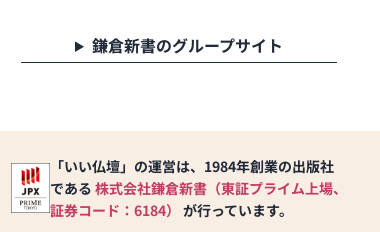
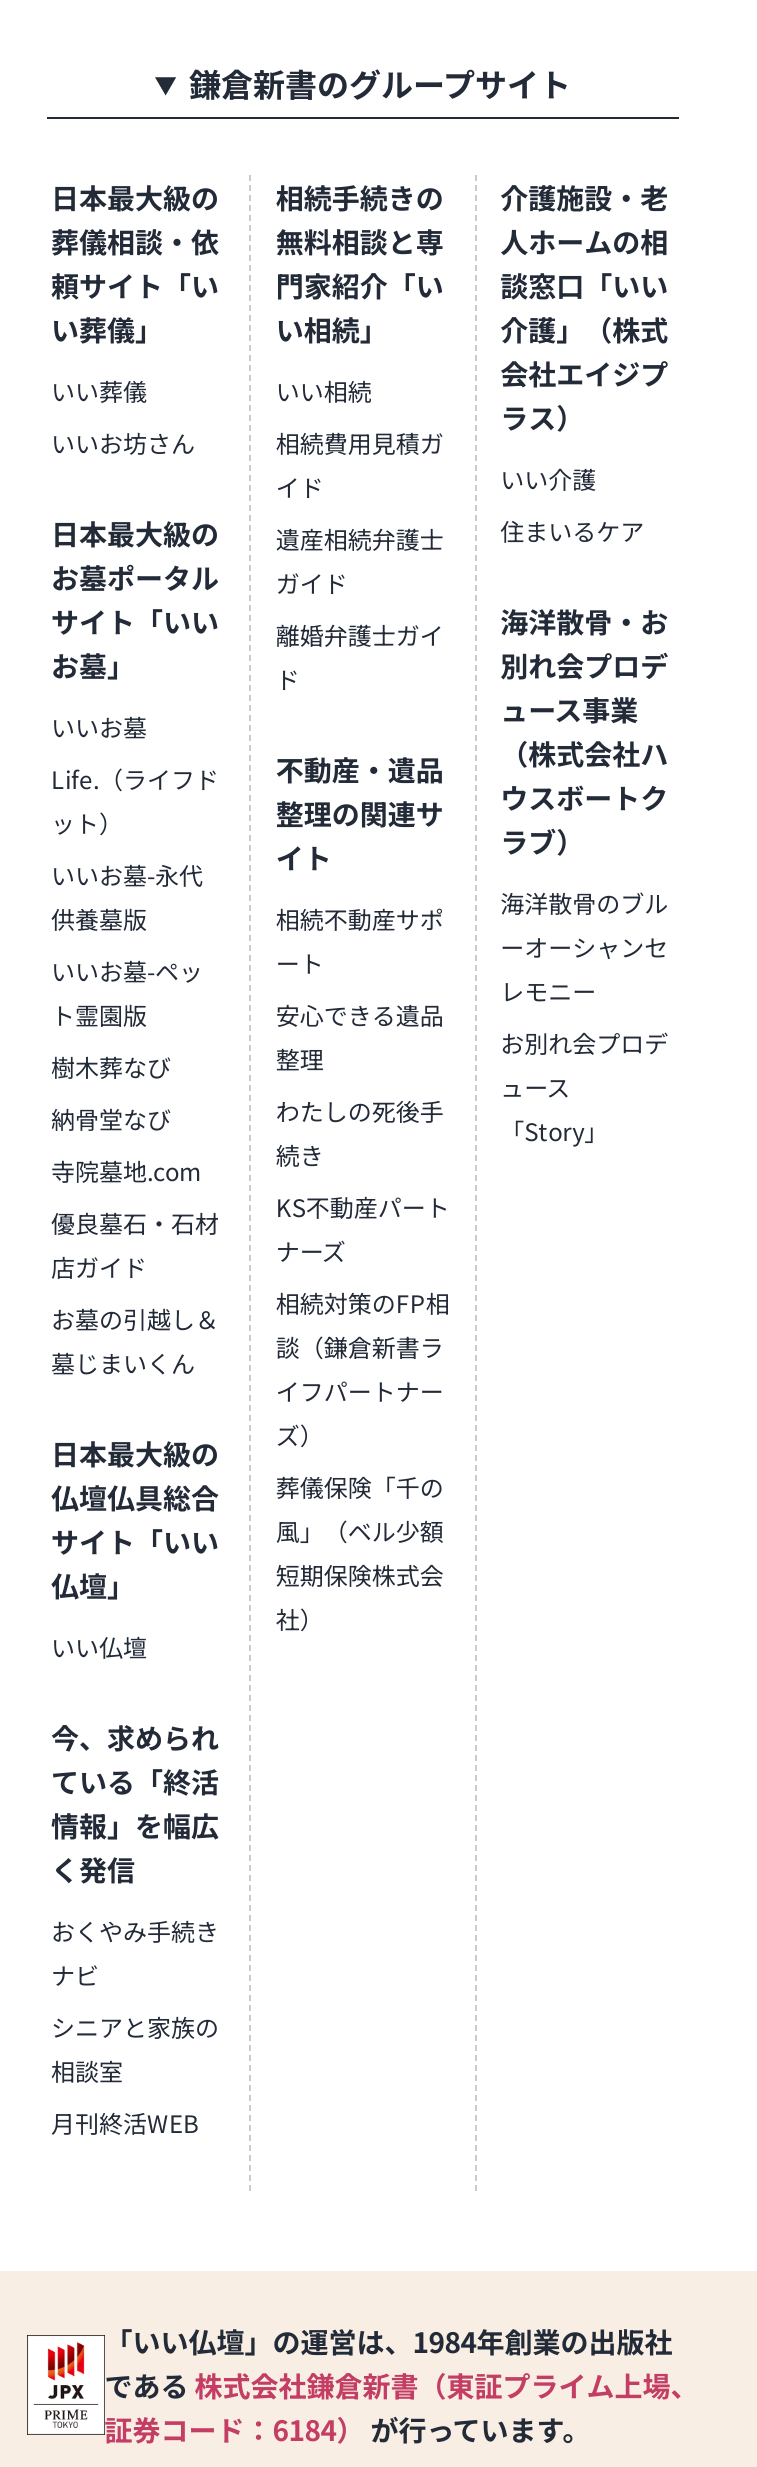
none -> [51,177,219,2139] 日本最大級の | 葬儀相談・依 | 頼サイト「い | い葬儀」 | いい葬儀 | いいお坊さん | 日本最大級の | お墓ポータル | サイト「いい | お墓」 | いいお墓 | Life.（ライフド | ット） | いいお墓-永代 | 供養墓版 | いいお墓-ペッ | ト霊園版 | 樹木葬なび | 納骨堂なび | 寺院墓地.com | 優良墓石・石材 | 店ガイド | お墓の引越し＆ | 墓じまいくん | 日本最大級の | 仏壇仏具総合 | サイト「いい | 仏壇」 | いい仏壇 | 今、求められ | ている「終活 | 情報」を幅広 | く発信 | おくやみ手続き | ナビ | シニアと家族の | 相談室 | 月刊終活WEB
none -> [276,177,450,1635] 相続手続きの | 無料相談と専 | 門家紹介「い | い相続」 | いい相続 | 相続費用見積ガ | イド | 遺産相続弁護士 | ガイド | 離婚弁護士ガイ | ド | 不動産・遺品 | 整理の関連サ | イト | 相続不動産サポ | ート | 安心できる遺品 | 整理 | わたしの死後手 | 続き | KS不動産パート | ナーズ | 相続対策のFP相 | 談（鎌倉新書ラ | イフパートナー | ズ） | 葬儀保険「千の | 風」（ベル少額 | 短期保険株式会 | 社）
none -> [500,177,668,1147] 介護施設・老 | 人ホームの相 | 談窓口「いい | 介護」（株式 | 会社エイジプ | ラス） | いい介護 | 住まいるケア | 海洋散骨・お | 別れ会プロデ | ュース事業 | （株式会社ハ | ウスボートク | ラブ） | 海洋散骨のブル | ーオーシャンセ | レモニー | お別れ会プロデ | ュース | 「Story」

